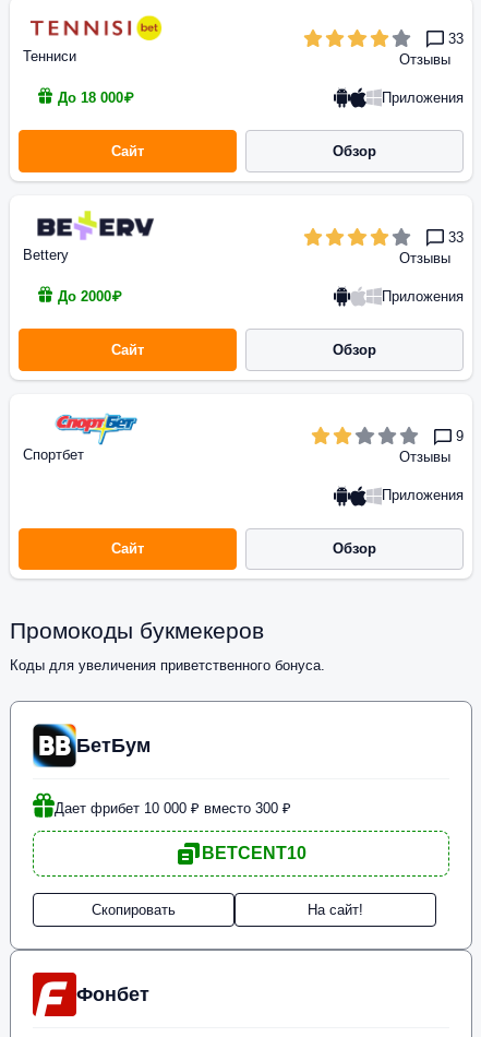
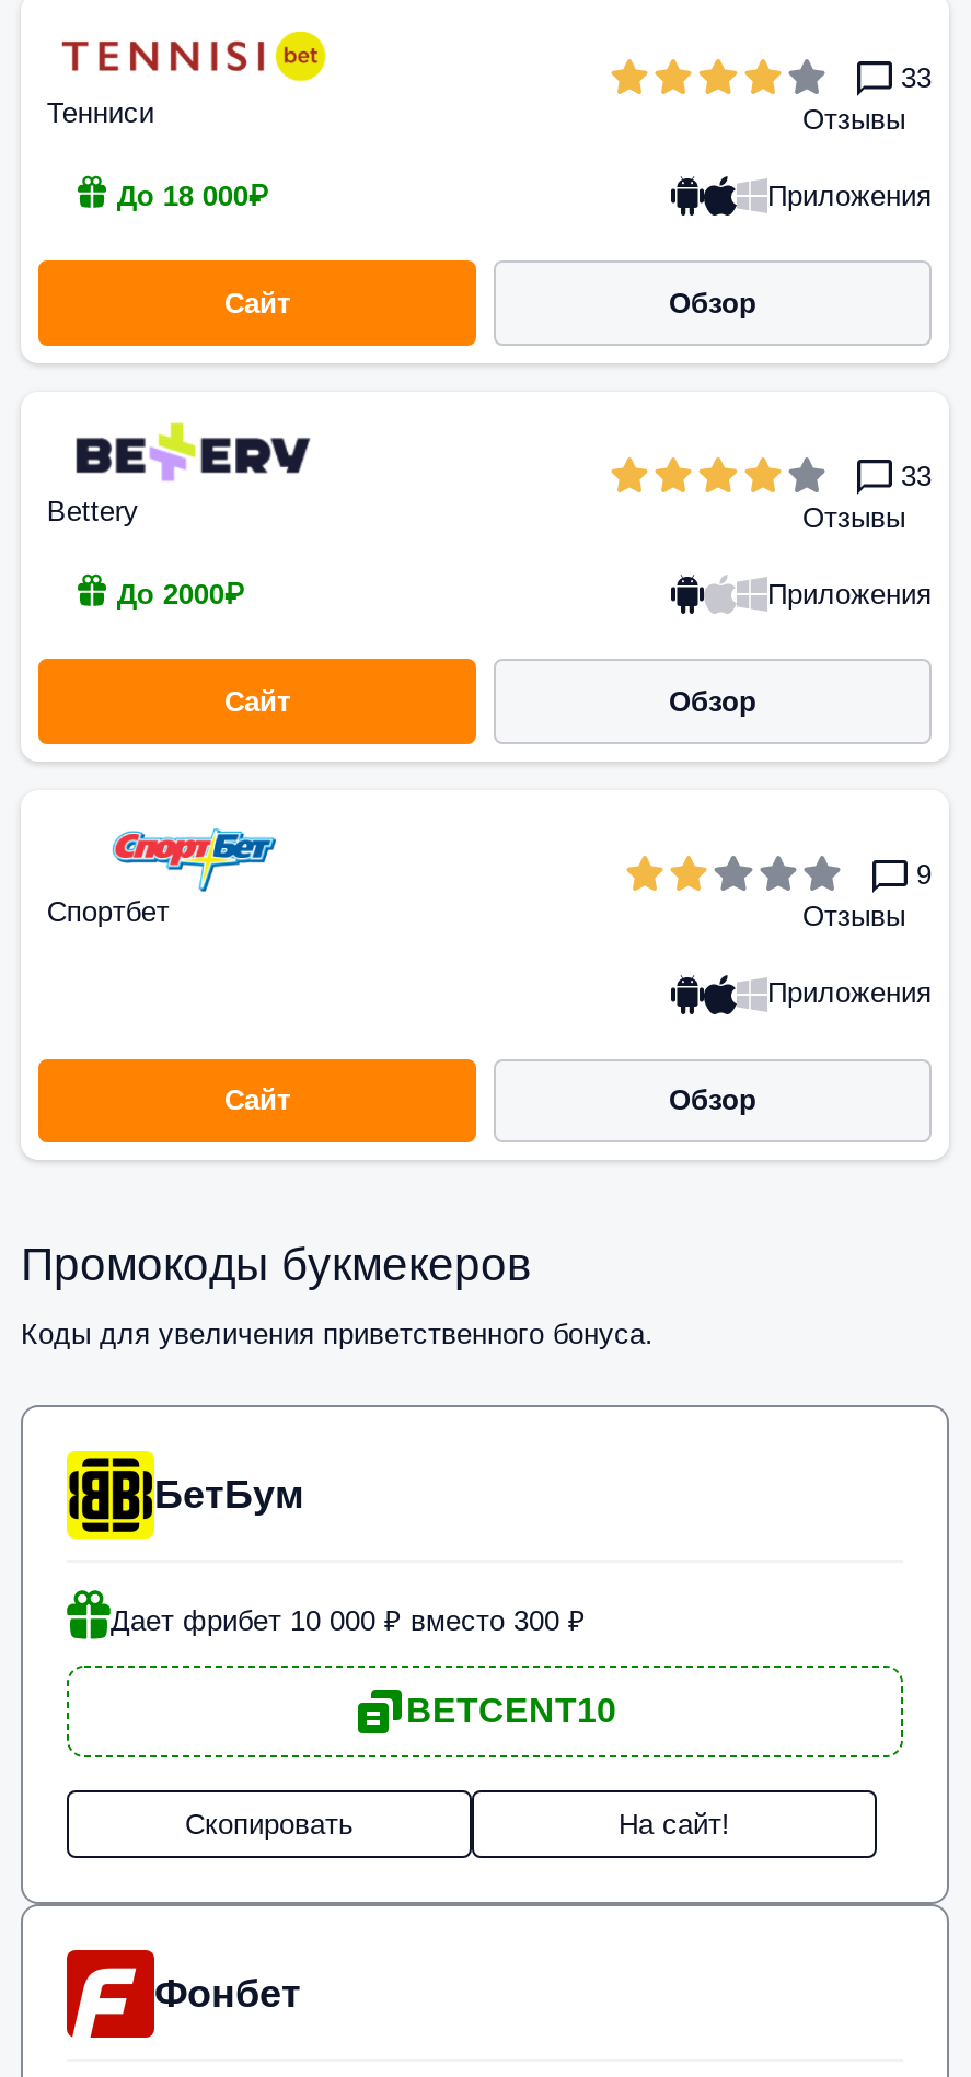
[32,723,77,768] [image] -> [65,1449,157,1541] [image]

